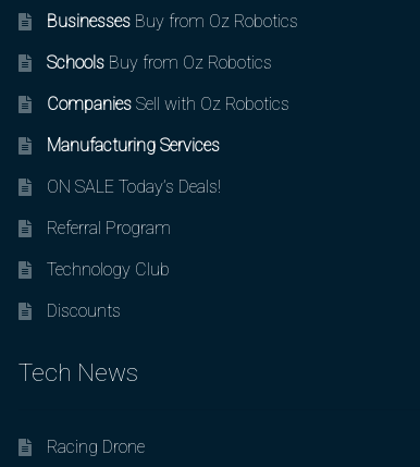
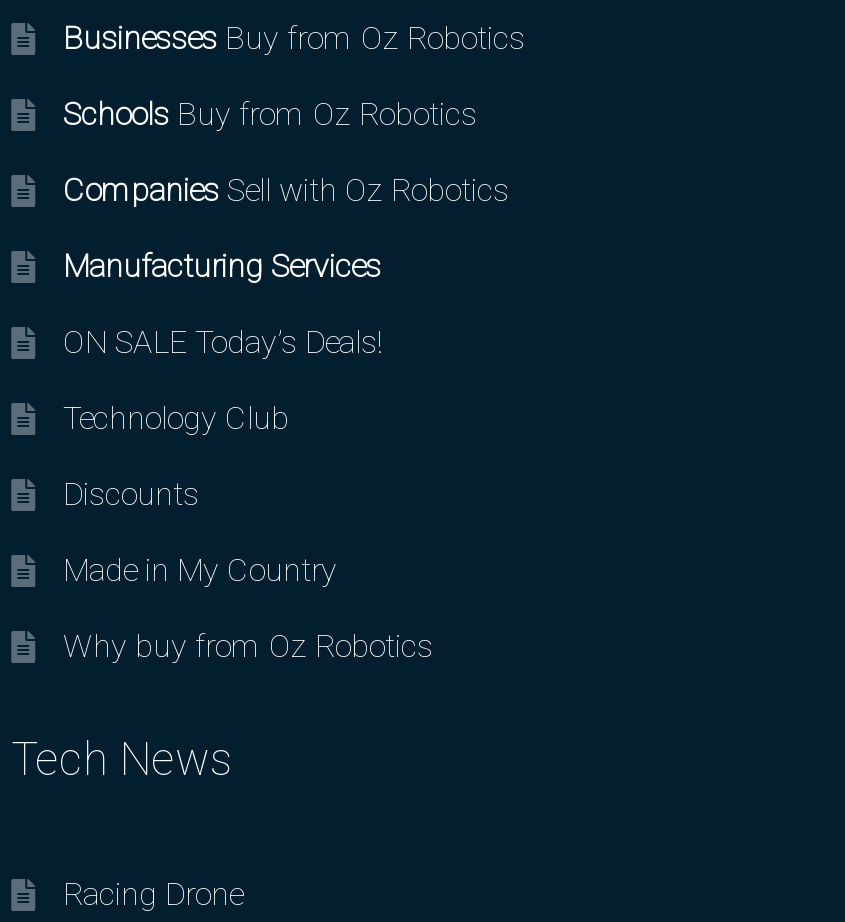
[46,218,170,239] Referral Program -> none
moved [46,260,169,322] -> [63,398,289,512]: Technology Club | Discounts
none -> [63,550,433,664] Made in My Country | Why buy from Oz Robotics

